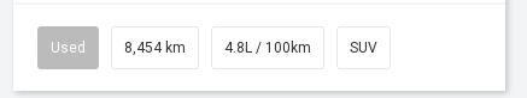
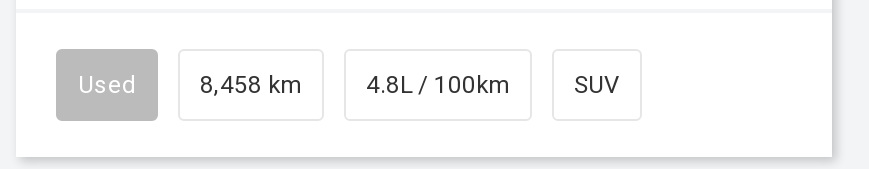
[124,39,186,56] 8,454 km -> [200,71,302,99] 8,458 km

